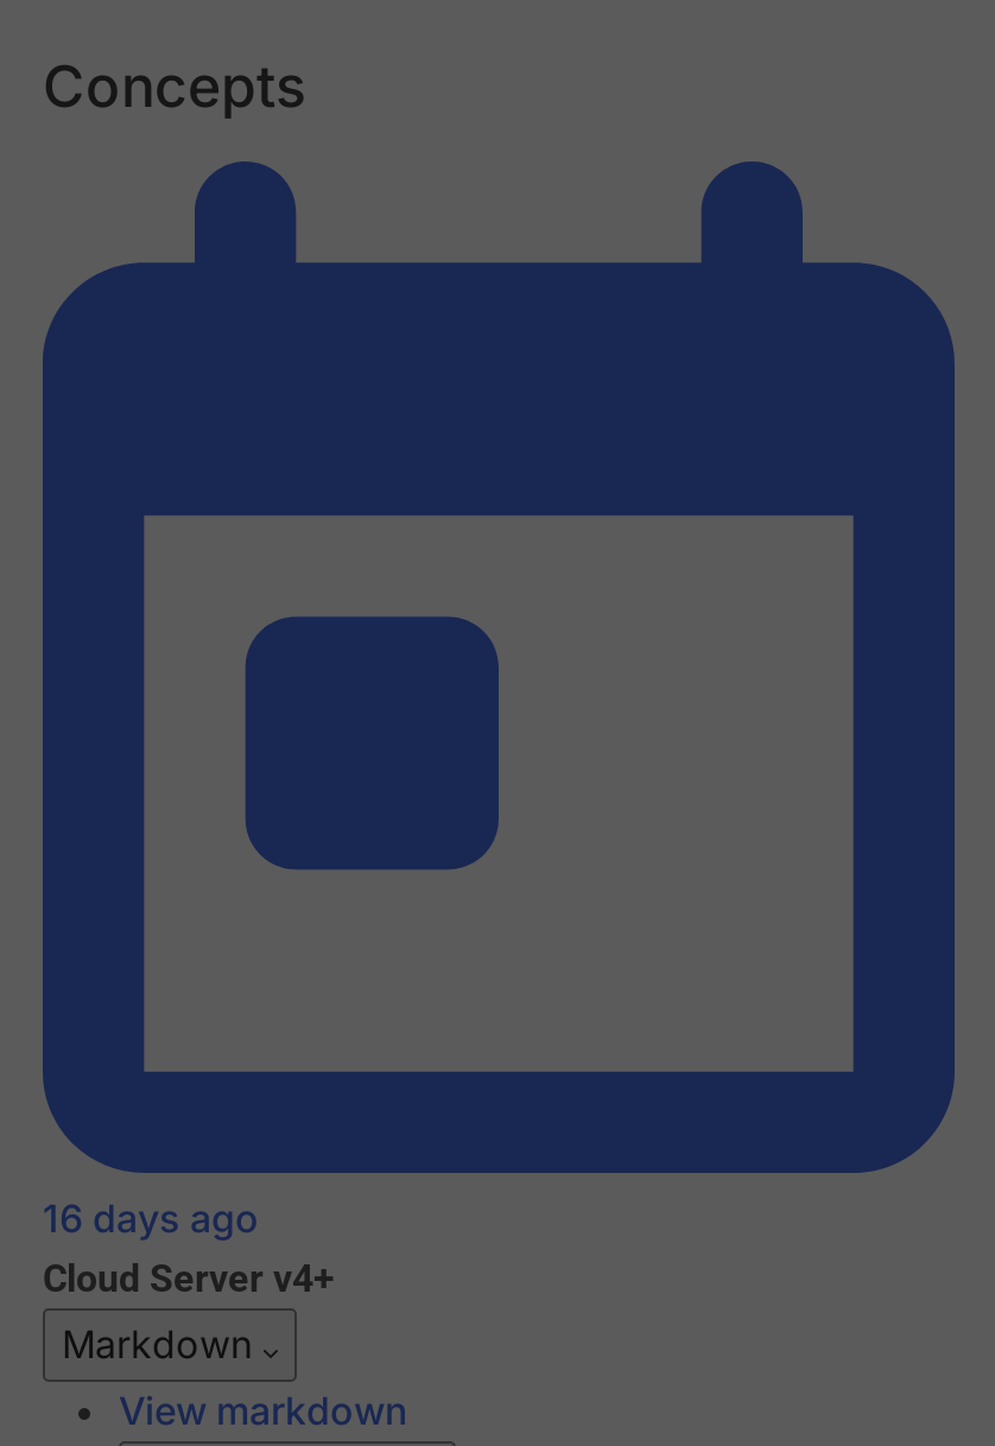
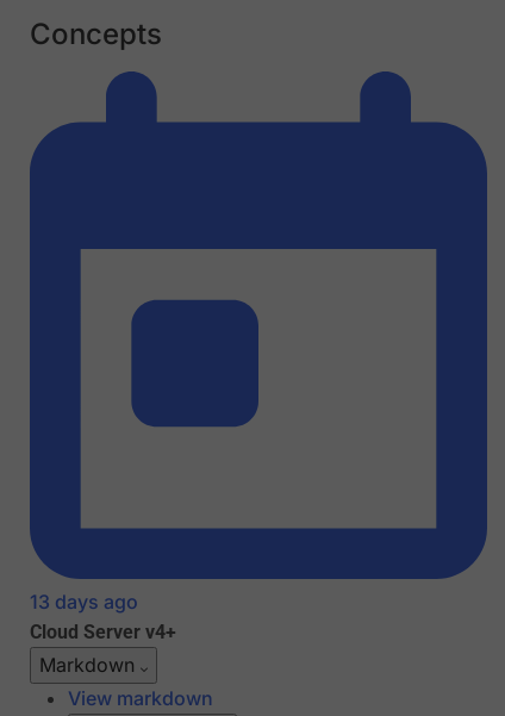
[43,1196,259,1243] 16 days ago -> [30,590,138,614] 13 days ago

